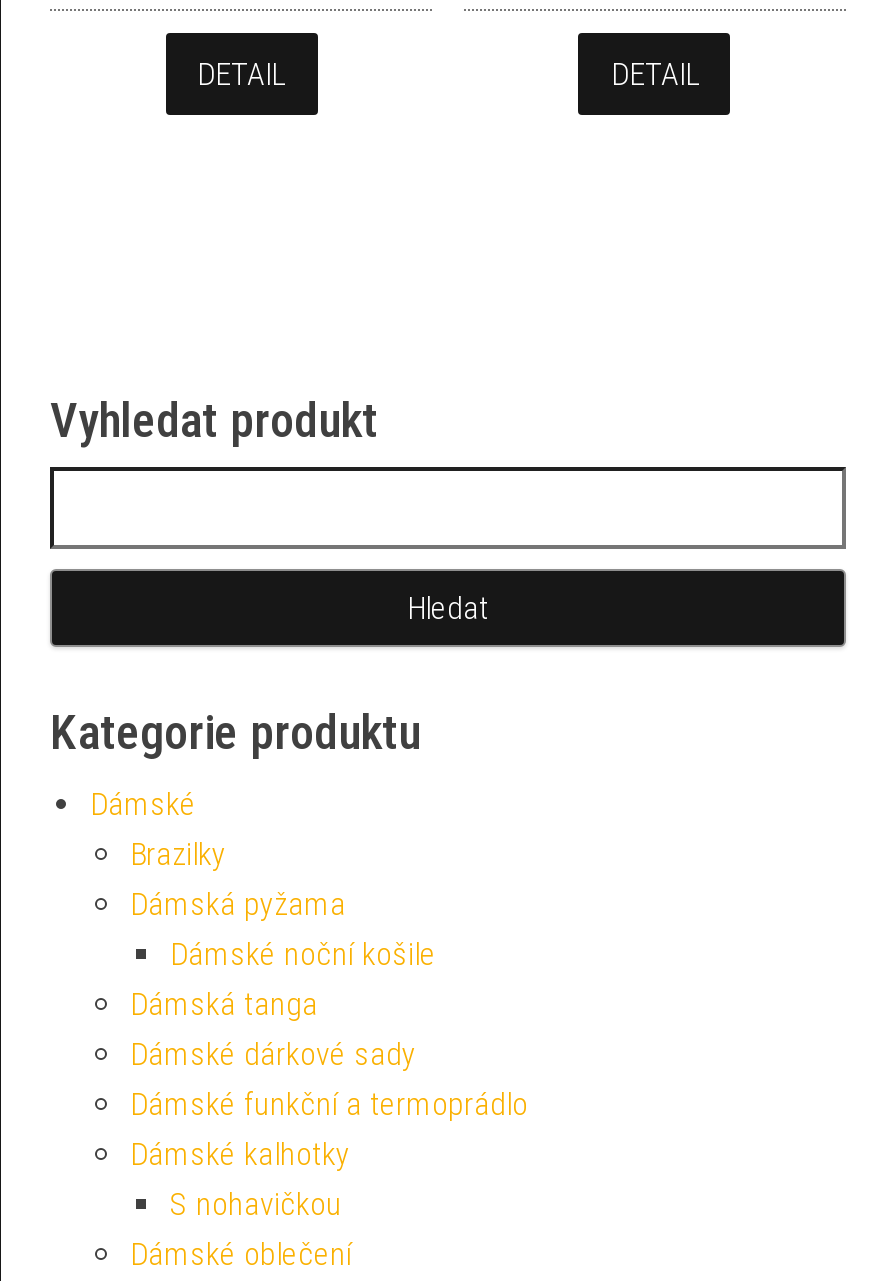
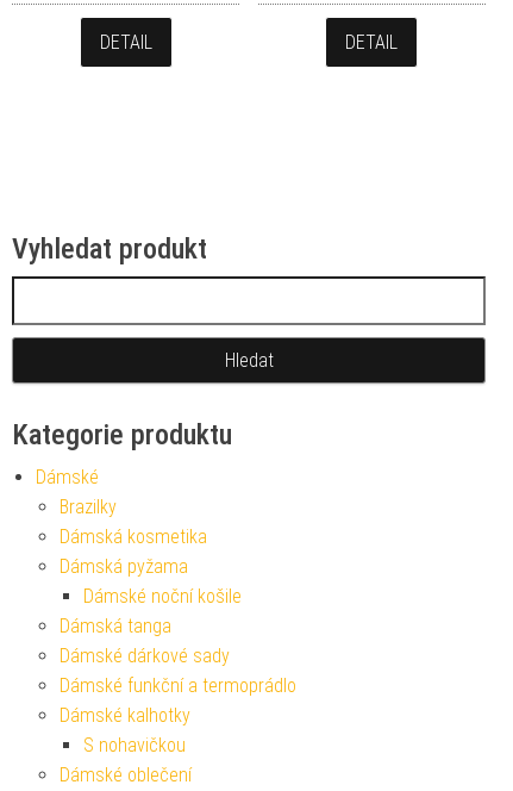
none -> [60,526,207,548] Dámská kosmetika

